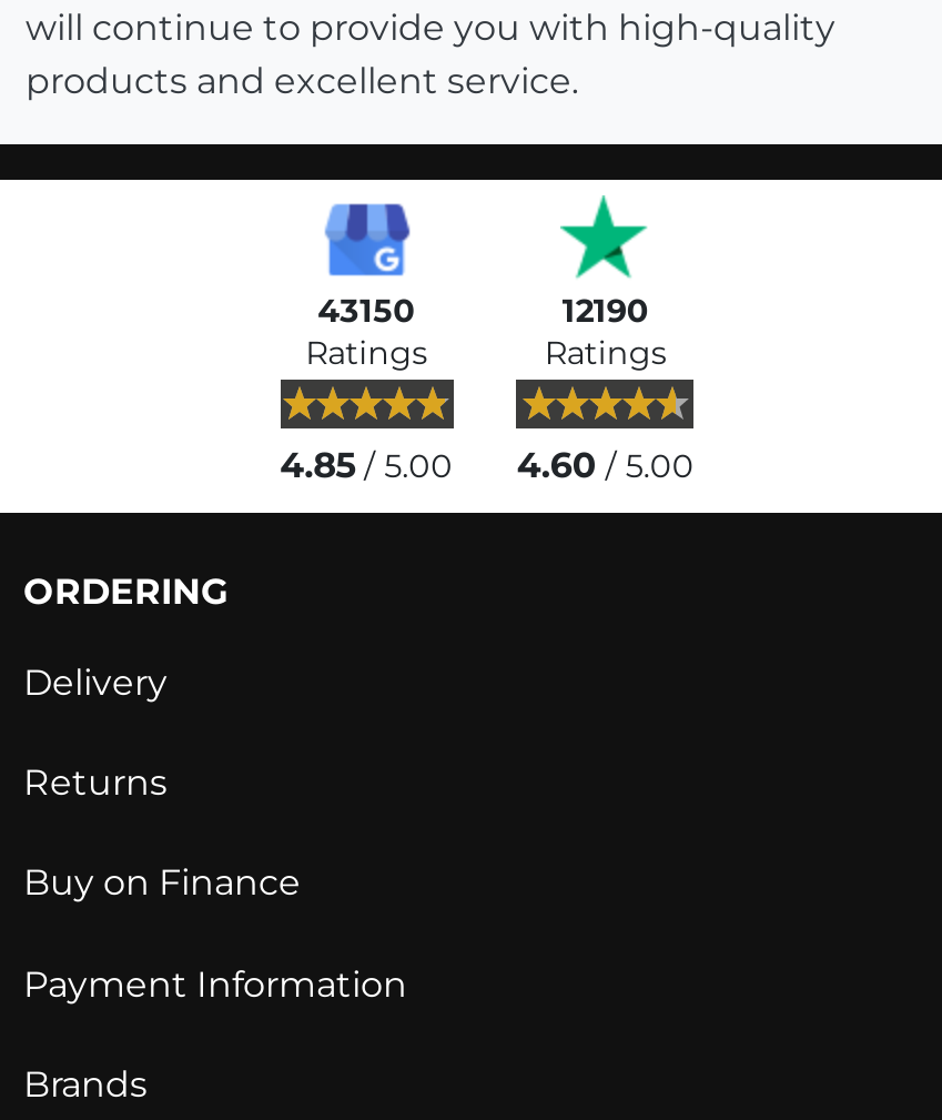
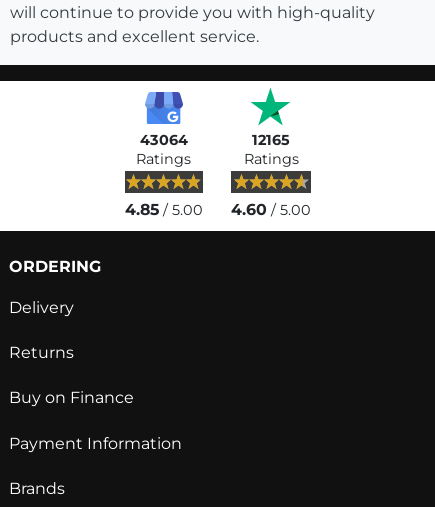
[318,290,415,330] 43150 -> [140,131,188,149] 43064
[562,290,649,330] 12190 -> [252,131,290,149] 12165

